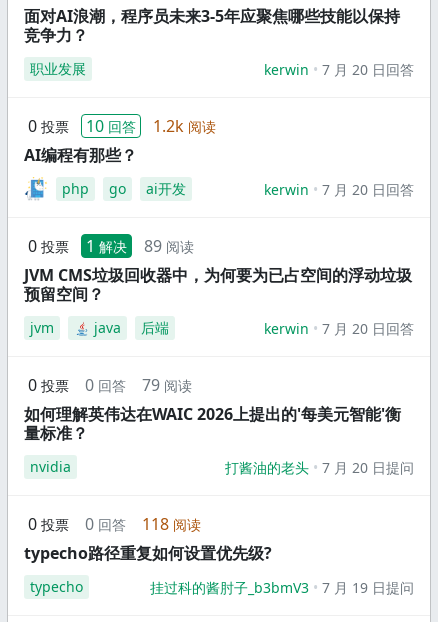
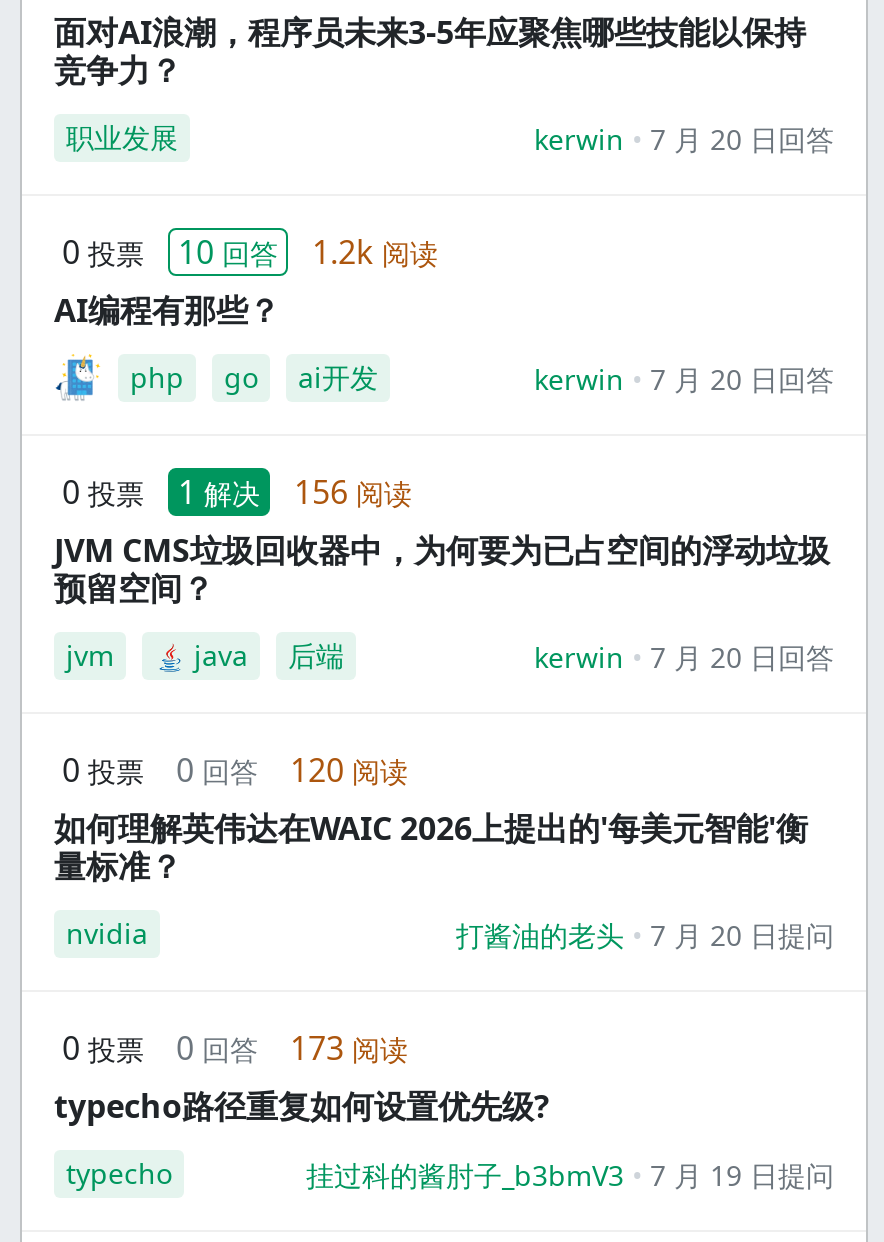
[28,235,194,257] 0 投票 1 解决 89 阅读 -> [62,470,412,514] 0 投票 1 解决 156 阅读
[28,374,192,396] 0 投票 0 回答 79 阅读 -> [62,748,408,792] 0 投票 0 回答 120 阅读
[28,513,201,535] 0 投票 0 回答 118 阅读 -> [62,1026,408,1070] 0 投票 0 回答 173 阅读

